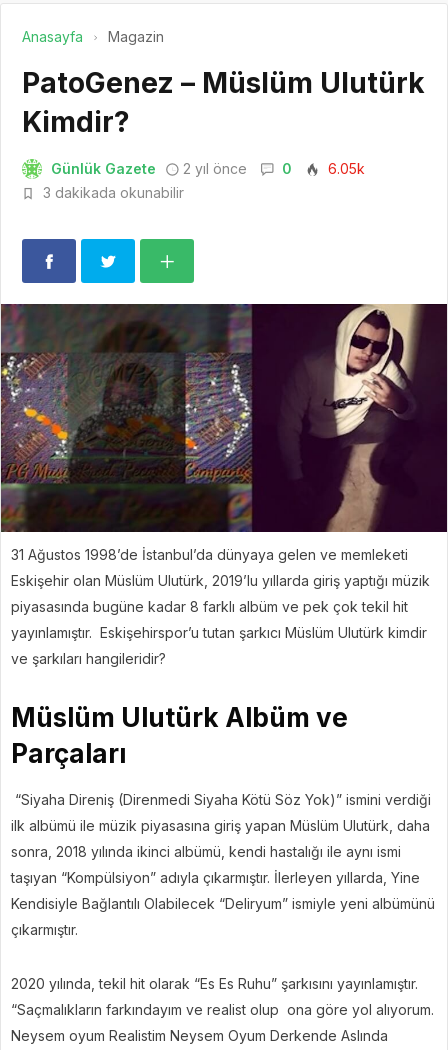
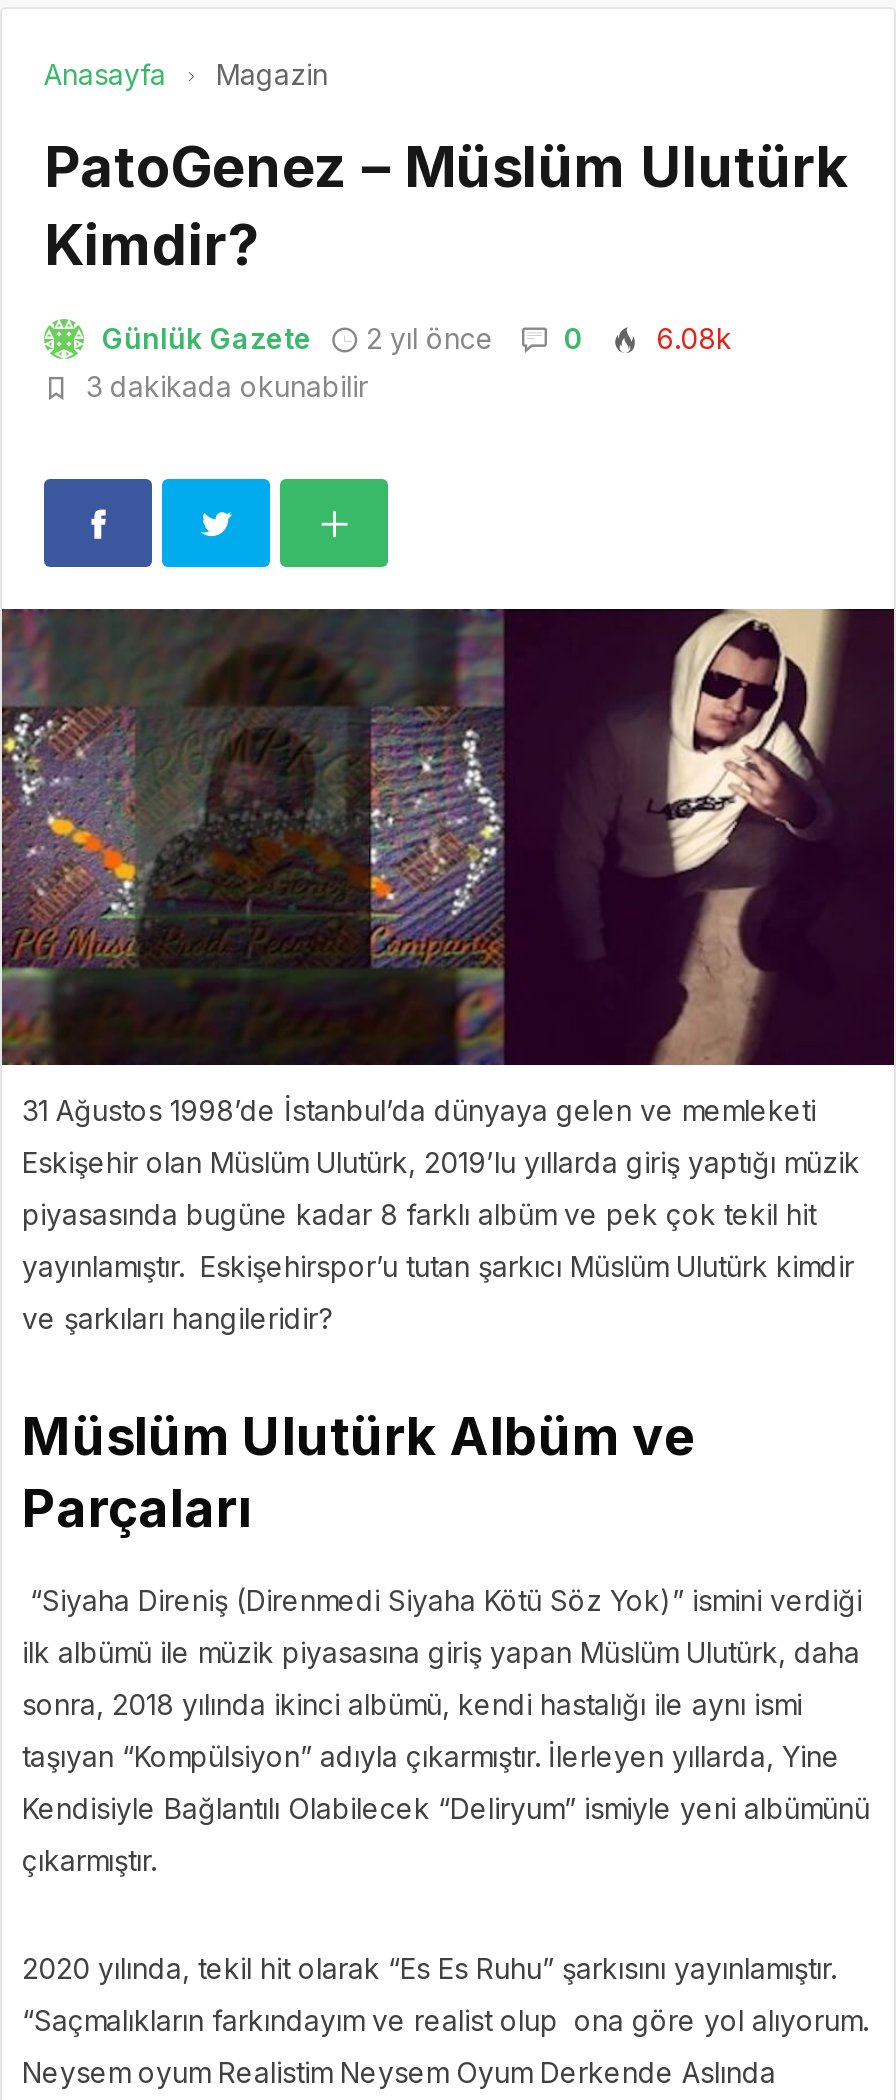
[282,160,365,177] 0 6.05k -> [564,320,732,354] 0 6.08k

